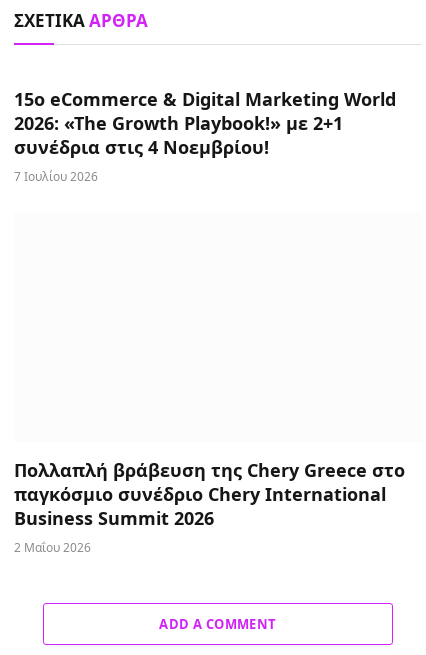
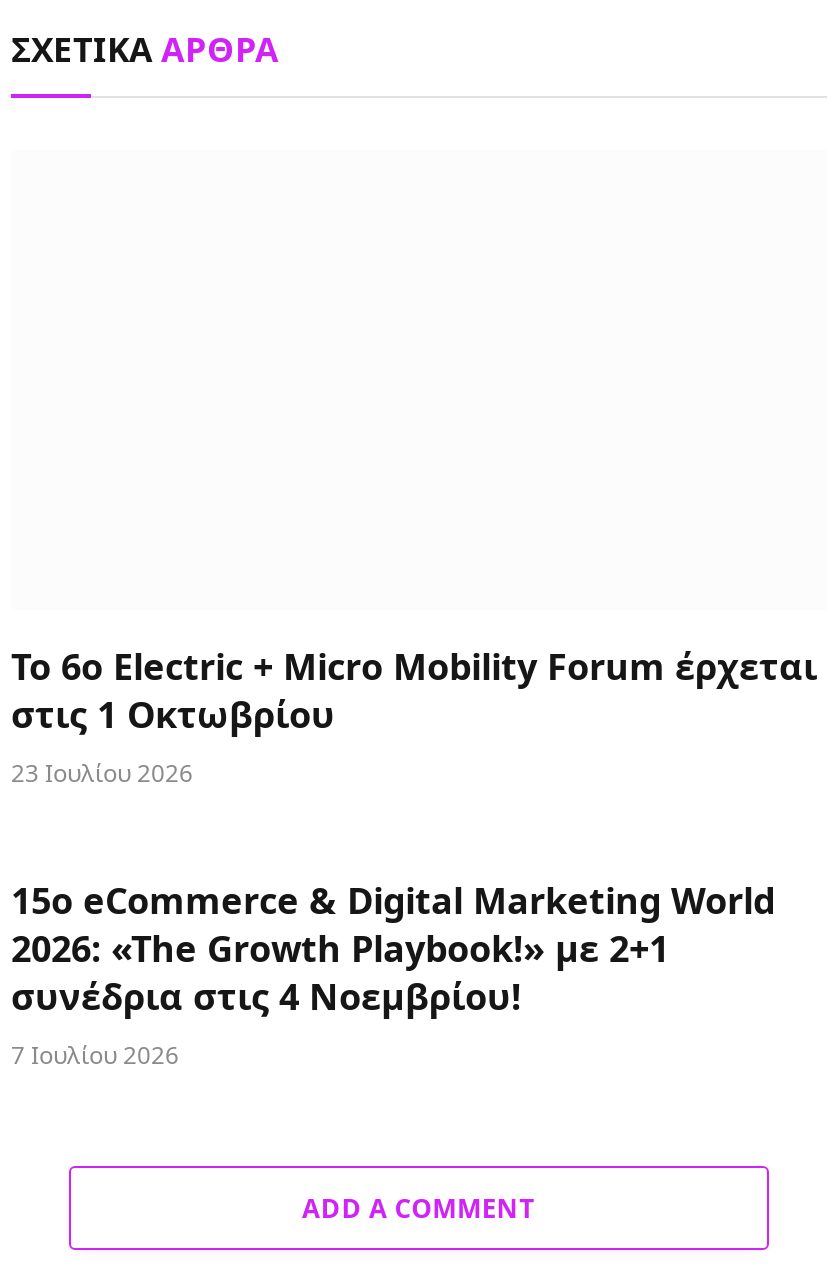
none -> [11,641,817,789] Το 6ο Electric + Micro Mobility Forum έρχεται | στις 1 Οκτωβρίου | 23 Ιουλίου 2026
moved [14,87,396,185] -> [11,875,775,1071]: 15ο eCommerce & Digital Marketing World | 2026: «The Growth Playbook!» με 2+1 | συνέδρια στις 4 Νοεμβρίου! | 7 Ιουλίου 2026
[14,457,405,555] Πολλαπλή βράβευση της Chery Greece στο | παγκόσμιο συνέδριο Chery International | Business Summit 2026 | 2 Μαΐου 2026 -> none

